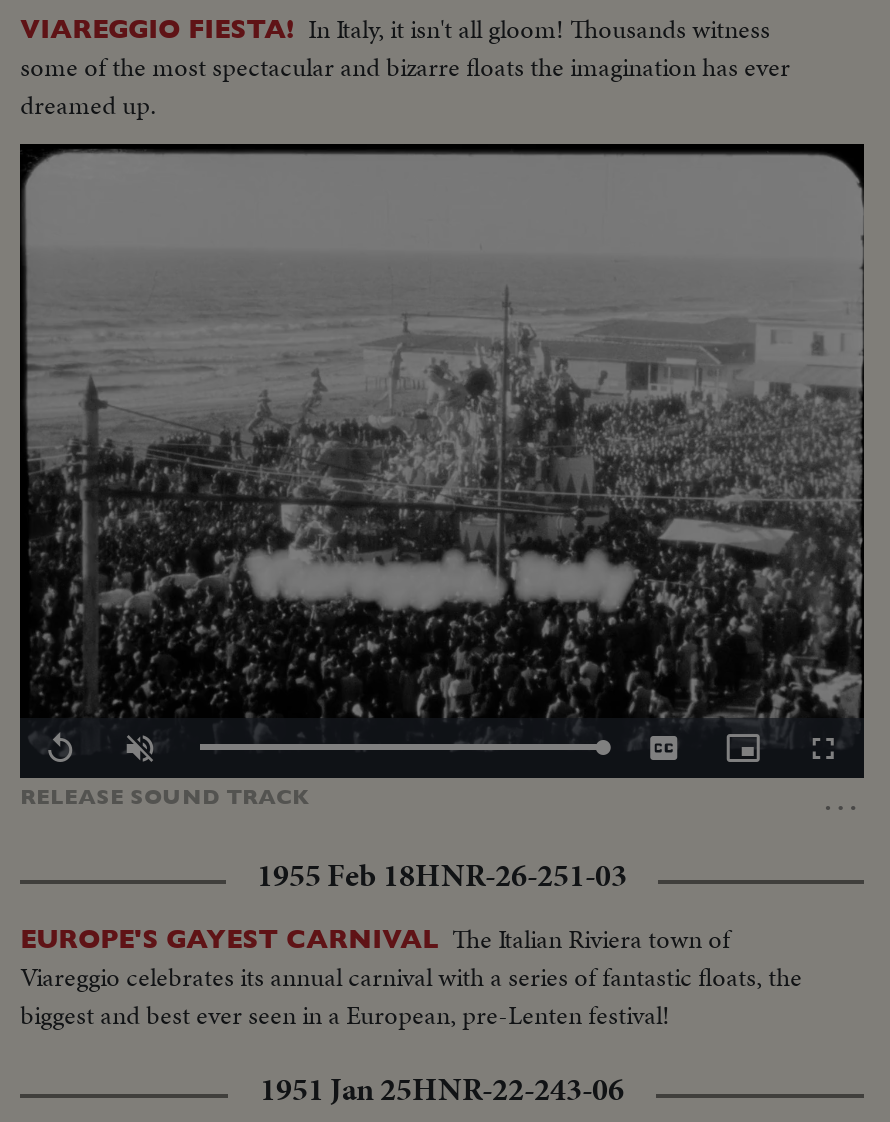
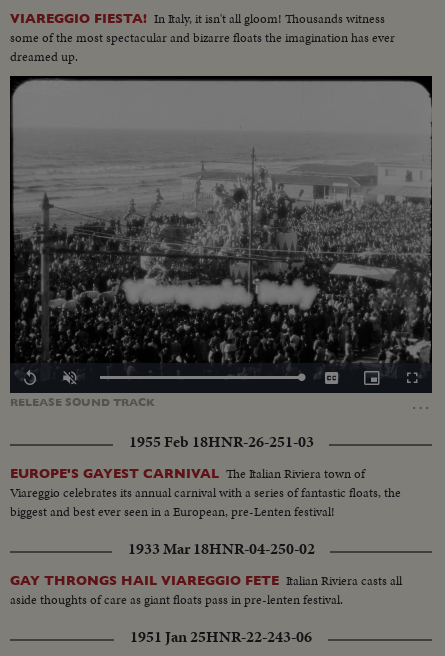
none -> [10,538,402,609] 1933 Mar 18HNR-04-250-02 | GAY THRONGS HAIL VIAREGGIO FETE Italian Riviera casts all | aside thoughts of care as giant floats pass in pre-lenten festival.

